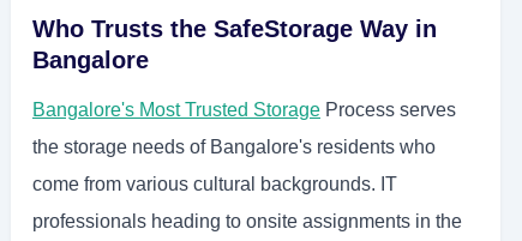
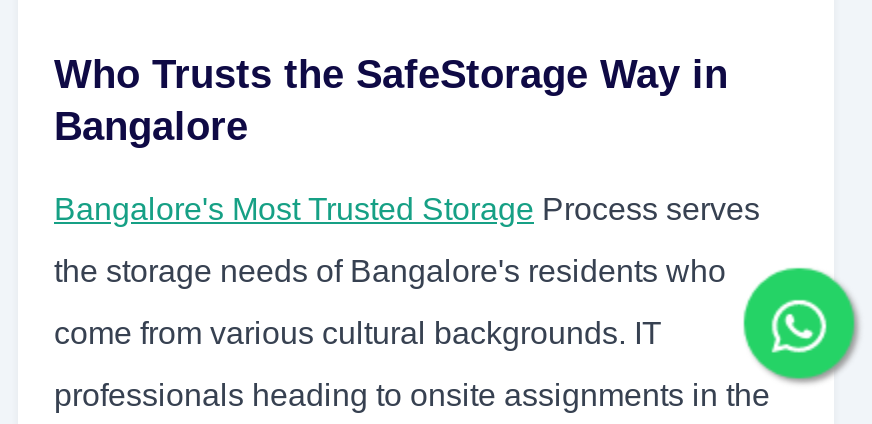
none -> [742,266,860,384] [image]

